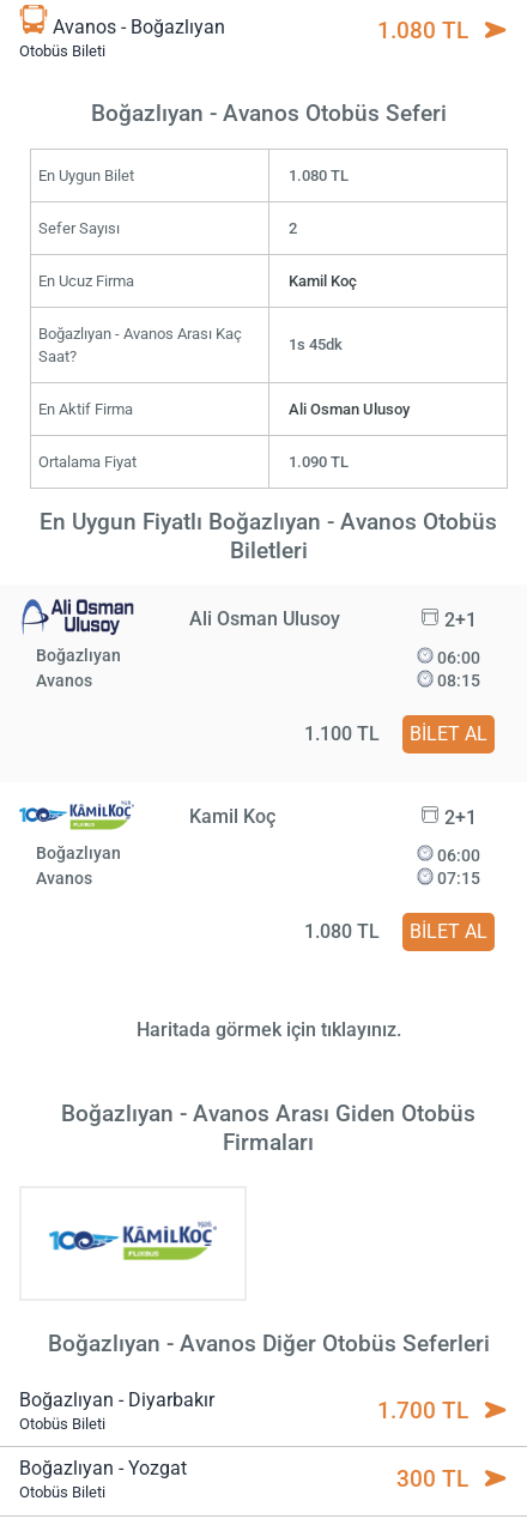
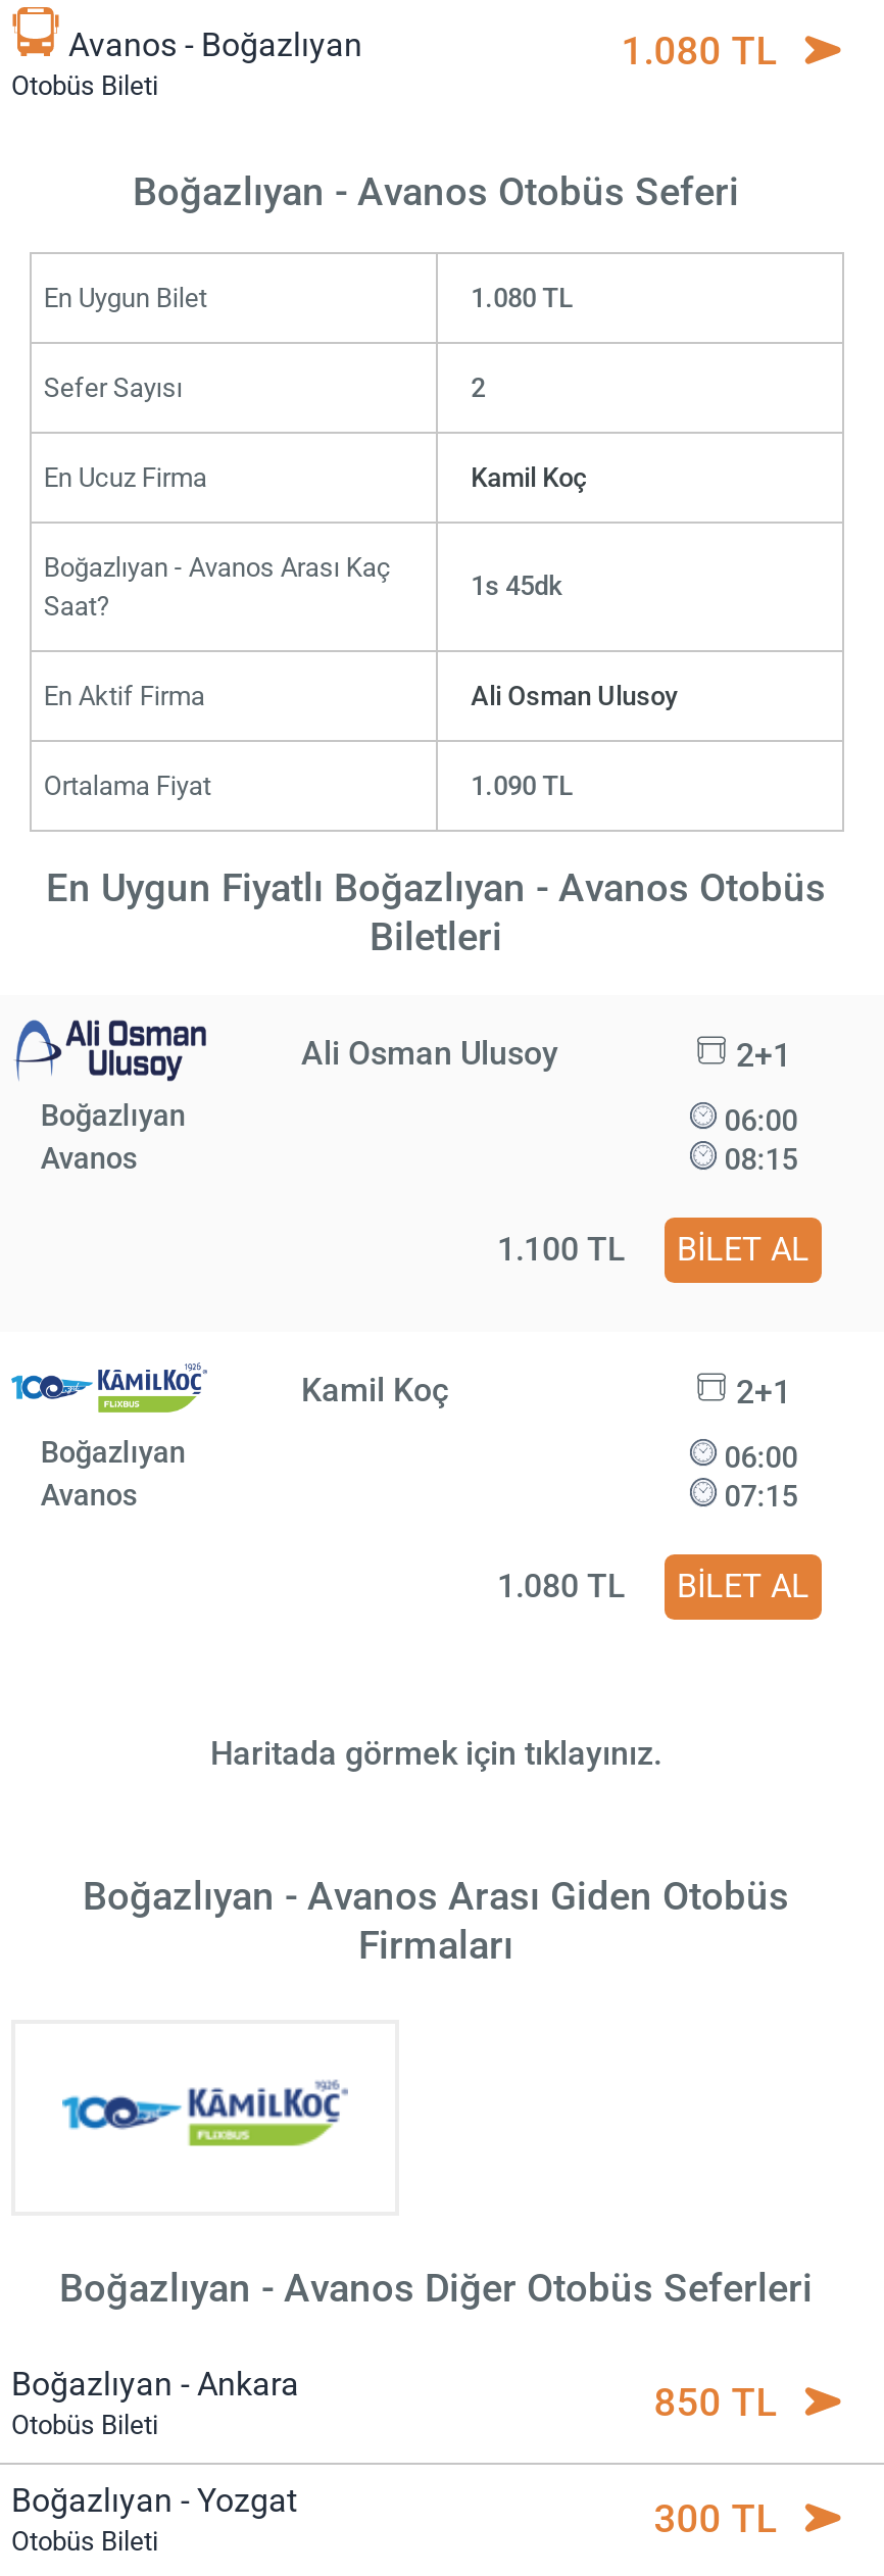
[19,1389,214,1411] Boğazlıyan - Diyarbakır -> [11,2365,299,2404] Boğazlıyan - Ankara
[377,1397,468,1424] 1.700 TL -> [654,2379,776,2426] 850 TL

